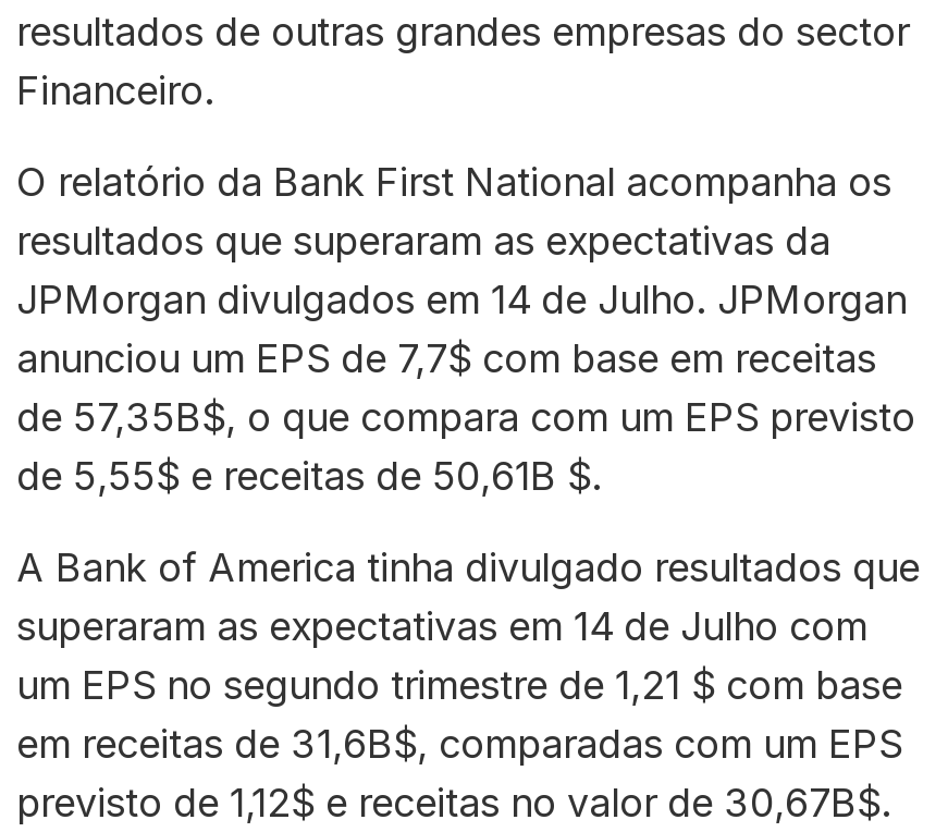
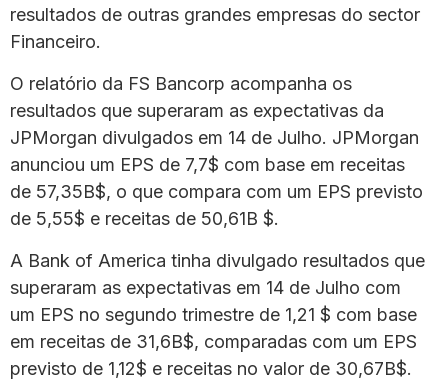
[16,159,891,204] O relatório da Bank First National acompanha os -> [10,73,352,94] O relatório da FS Bancorp acompanha os

